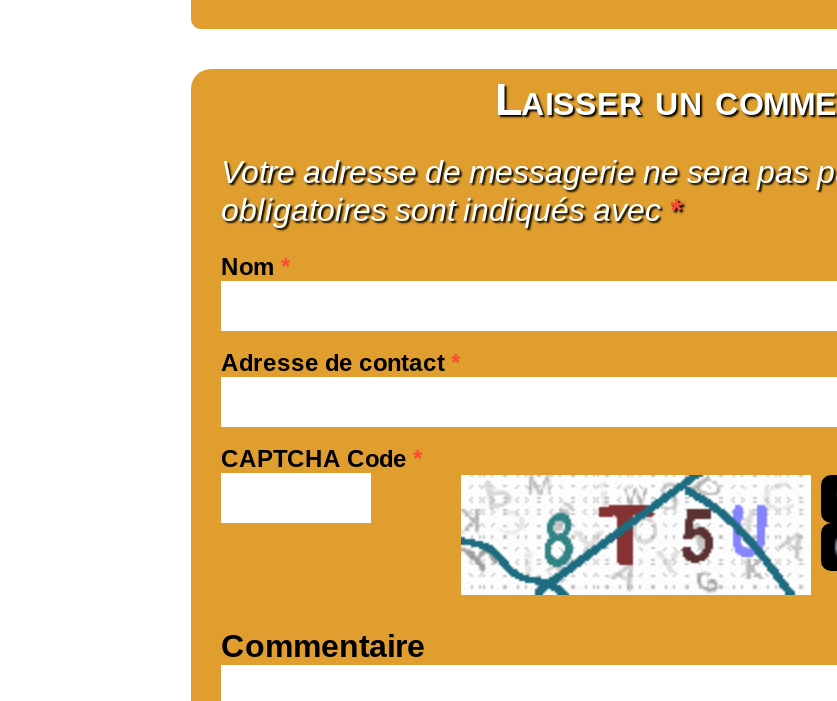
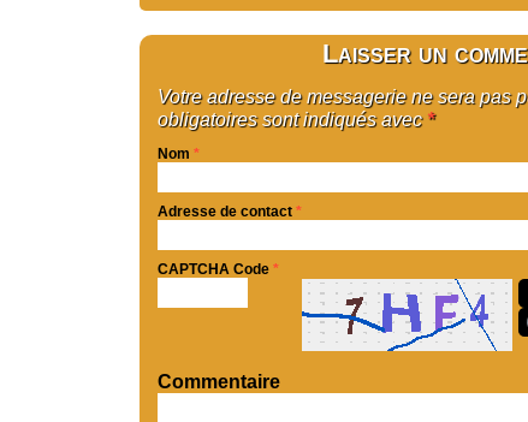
[459,473,801,597] [image] -> [301,278,503,352] [image]

